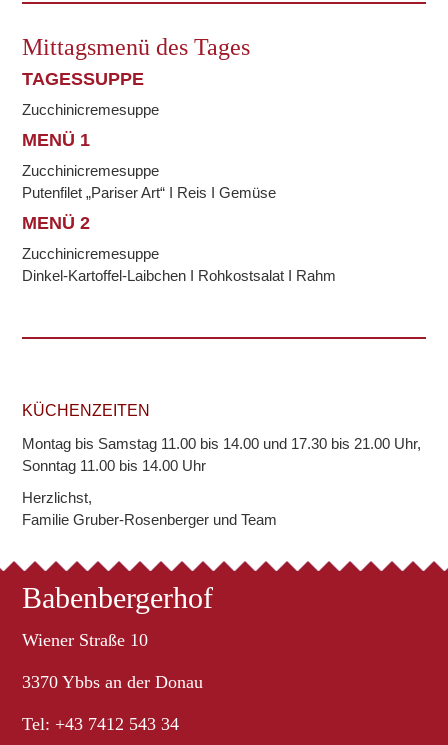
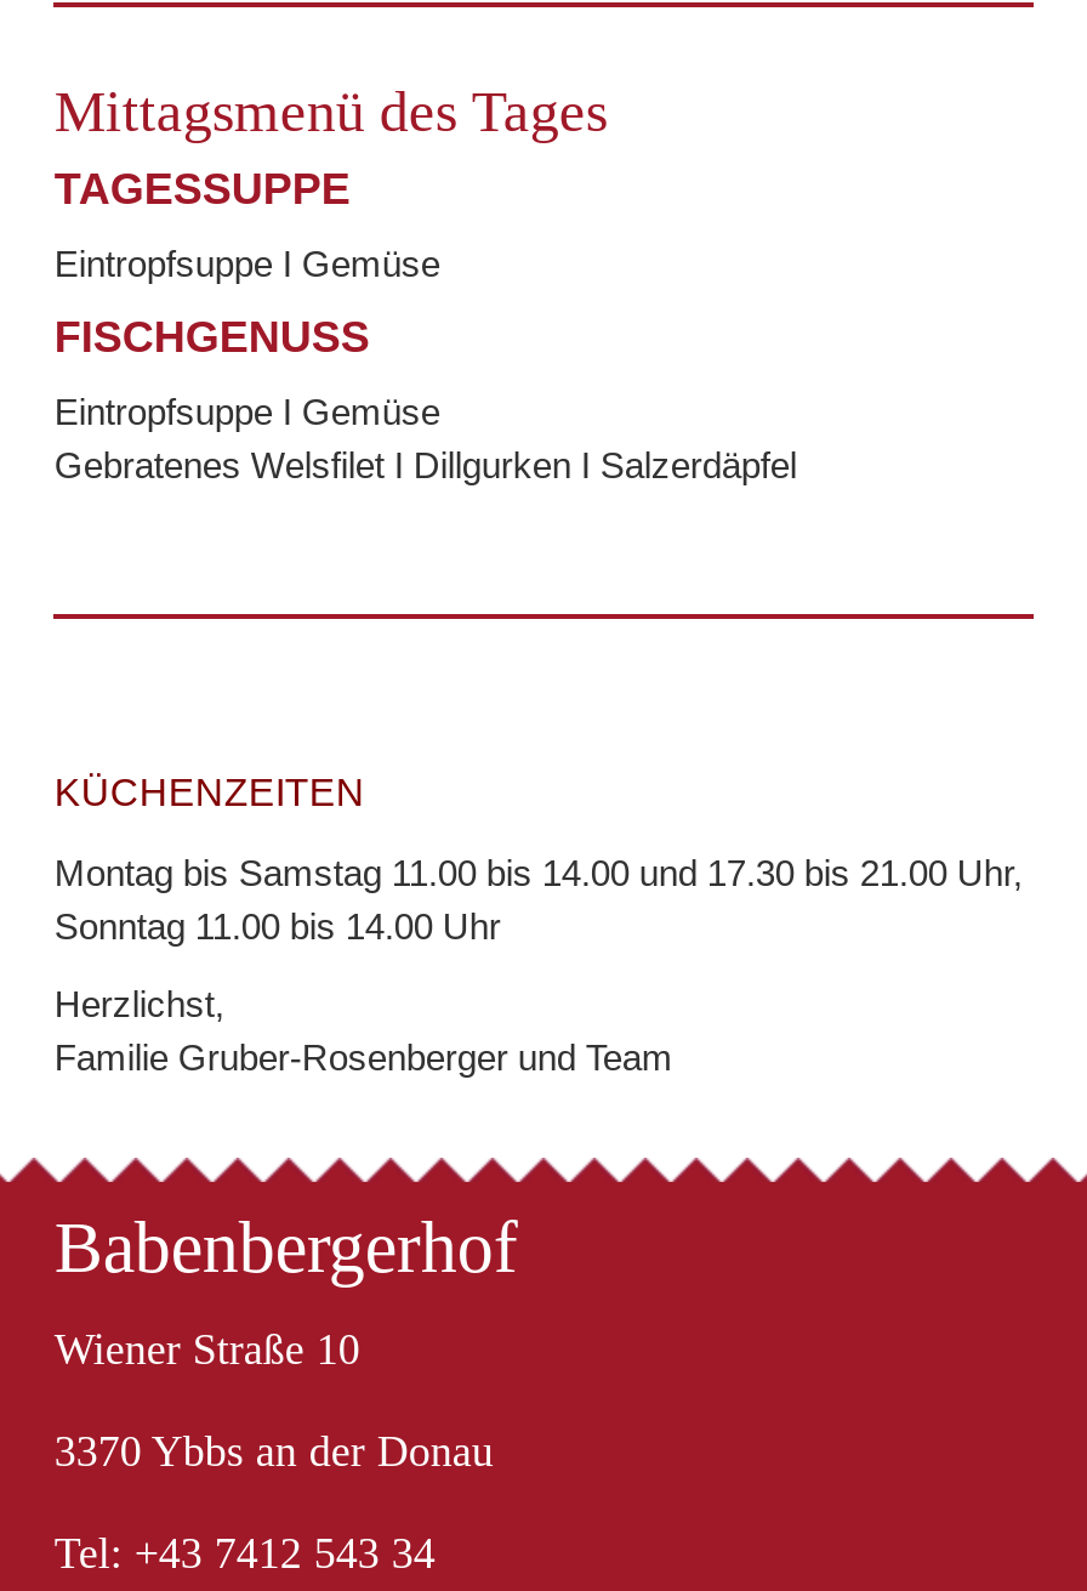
[22,101,336,284] Zucchinicremesuppe | MENÜ 1 | Zucchinicremesuppe | Putenfilet „Pariser Art“ I Reis I Gemüse | MENÜ 2 | Zucchinicremesuppe | Dinkel-Kartoffel-Laibchen I Rohkostsalat I Rahm -> [54,244,797,486] Eintropfsuppe I Gemüse | FISCHGENUSS | Eintropfsuppe I Gemüse | Gebratenes Welsfilet I Dillgurken I Salzerdäpfel

